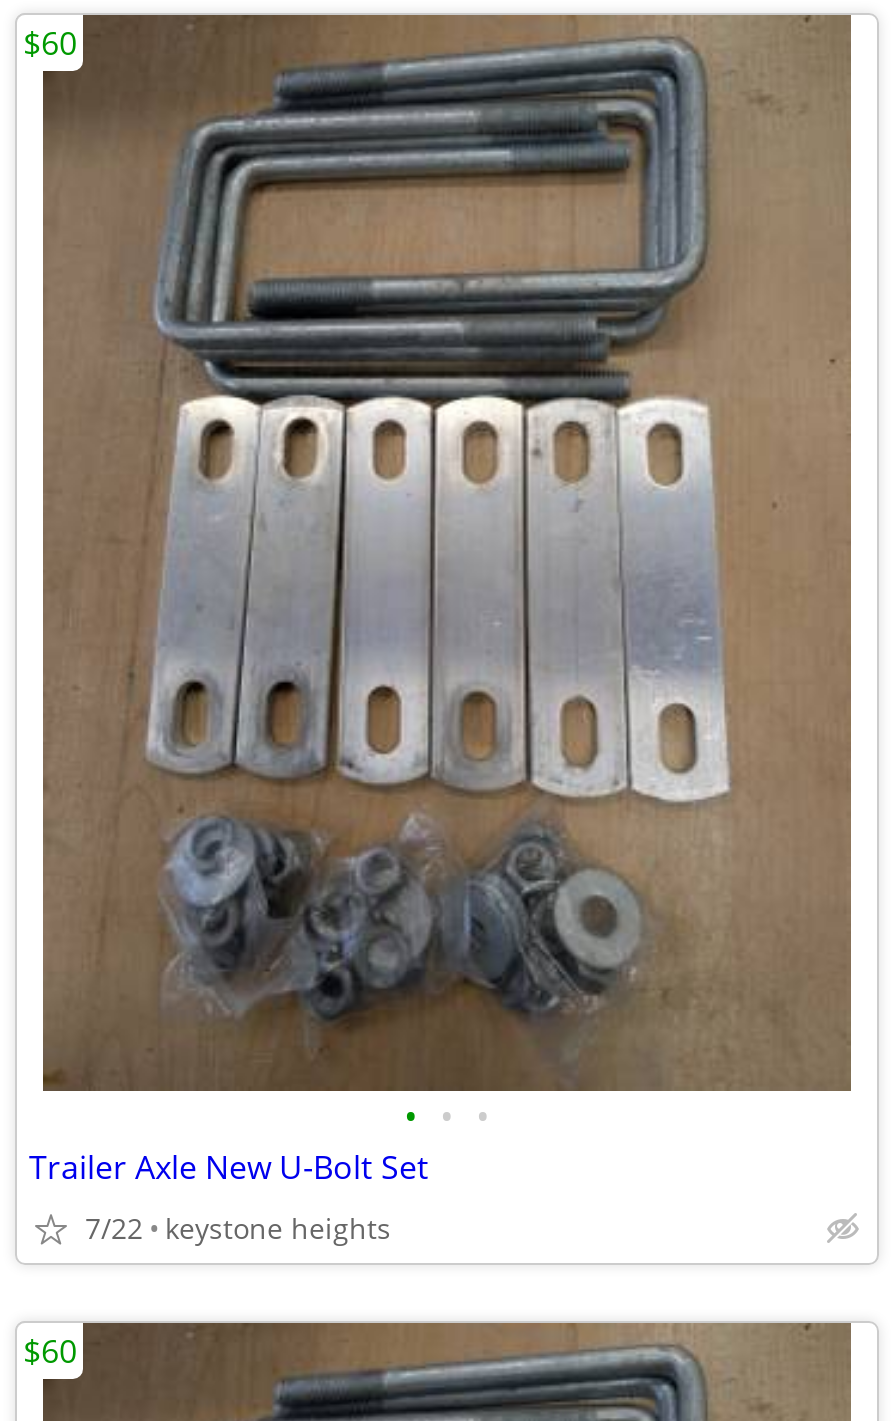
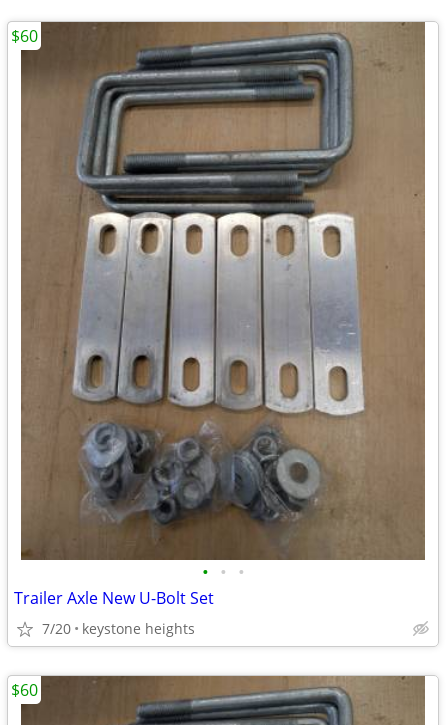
[85,1209,391,1247] 7/22 keystone heights -> [42,619,195,638] 7/20 keystone heights

